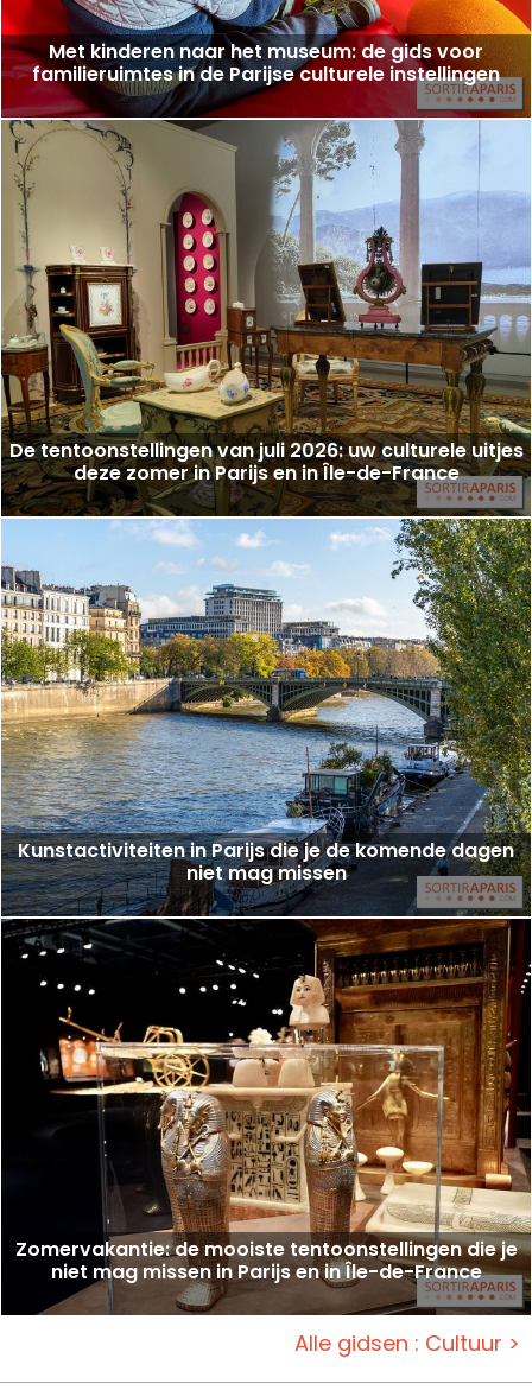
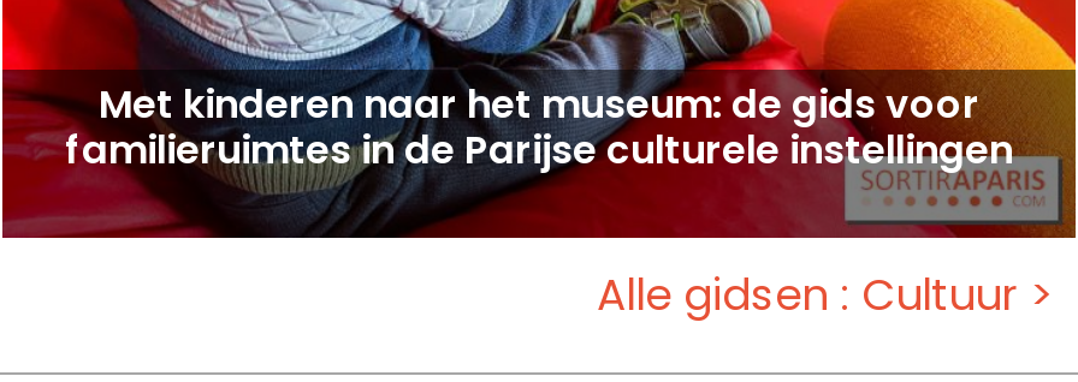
[4,120,528,487] [image] | De tentoonstellingen van juli 2026: uw culturele uitjes | deze zomer in Parijs en in Île-de-France -> none
[4,474,528,1226] [image] | Kunstactiviteiten in Parijs die je de komende dagen | niet mag missen -> none
[15,1236,517,1285] Zomervakantie: de mooiste tentoonstellingen die je | niet mag missen in Parijs en in Île-de-France -> none

